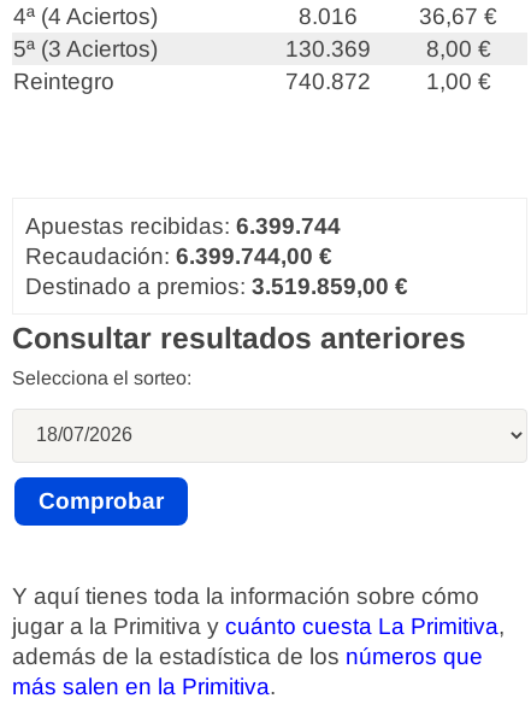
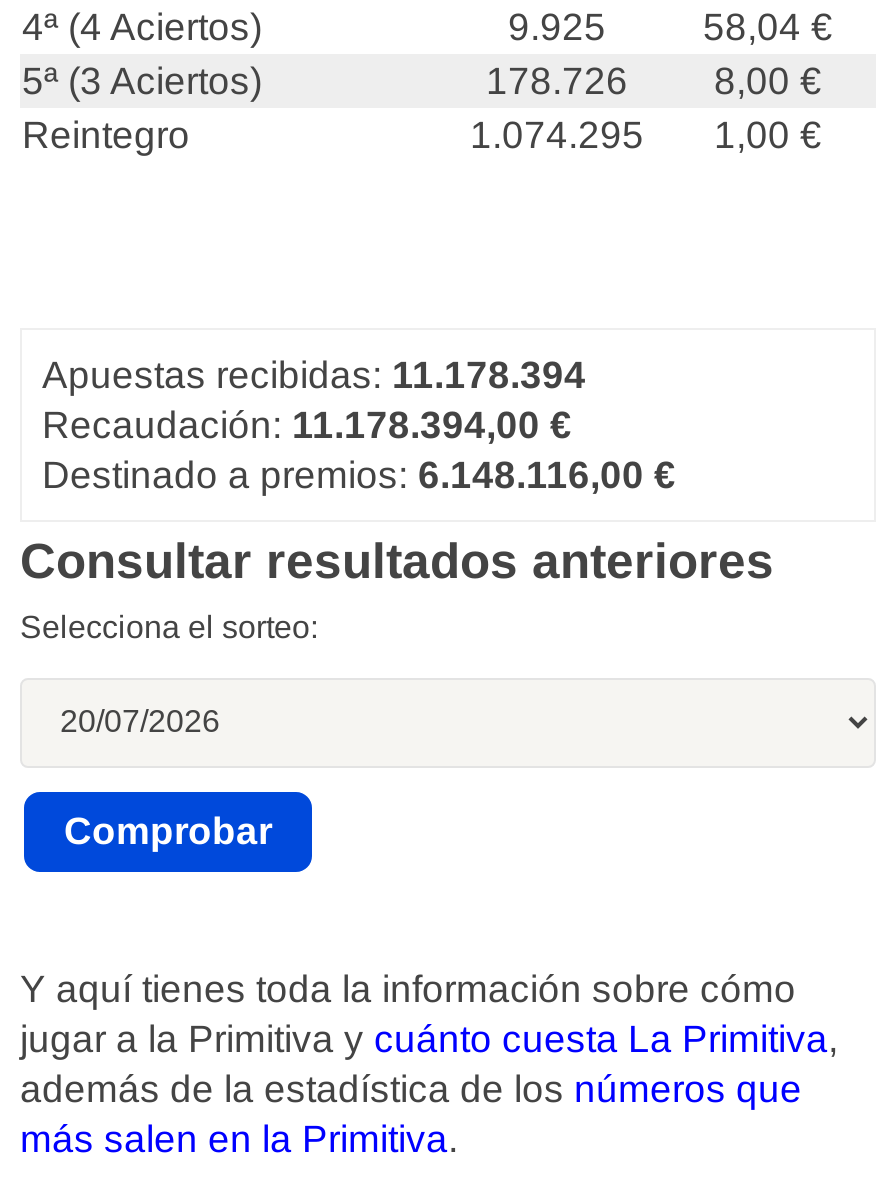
[298,4,357,29] 8.016 -> [508,6,606,48] 9.925
[419,4,497,29] 36,67 € -> [703,6,833,48] 58,04 €
[285,36,370,61] 130.369 -> [486,60,628,102] 178.726
[285,69,370,94] 740.872 -> [470,114,644,156] 1.074.295
[25,213,341,239] Apuestas recibidas: 6.399.744 -> [42,354,586,396] Apuestas recibidas: 11.178.394
[25,243,332,269] Recaudación: 6.399.744,00 € -> [42,404,572,446] Recaudación: 11.178.394,00 €
[25,274,408,299] Destinado a premios: 3.519.859,00 € -> [42,454,676,496] Destinado a premios: 6.148.116,00 €

